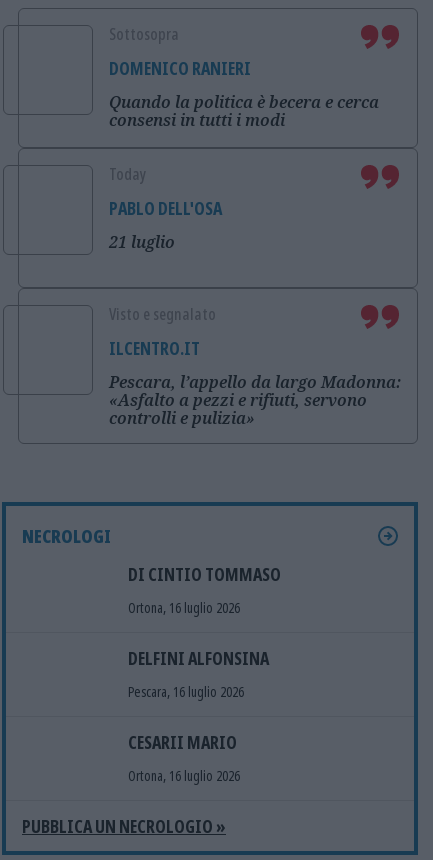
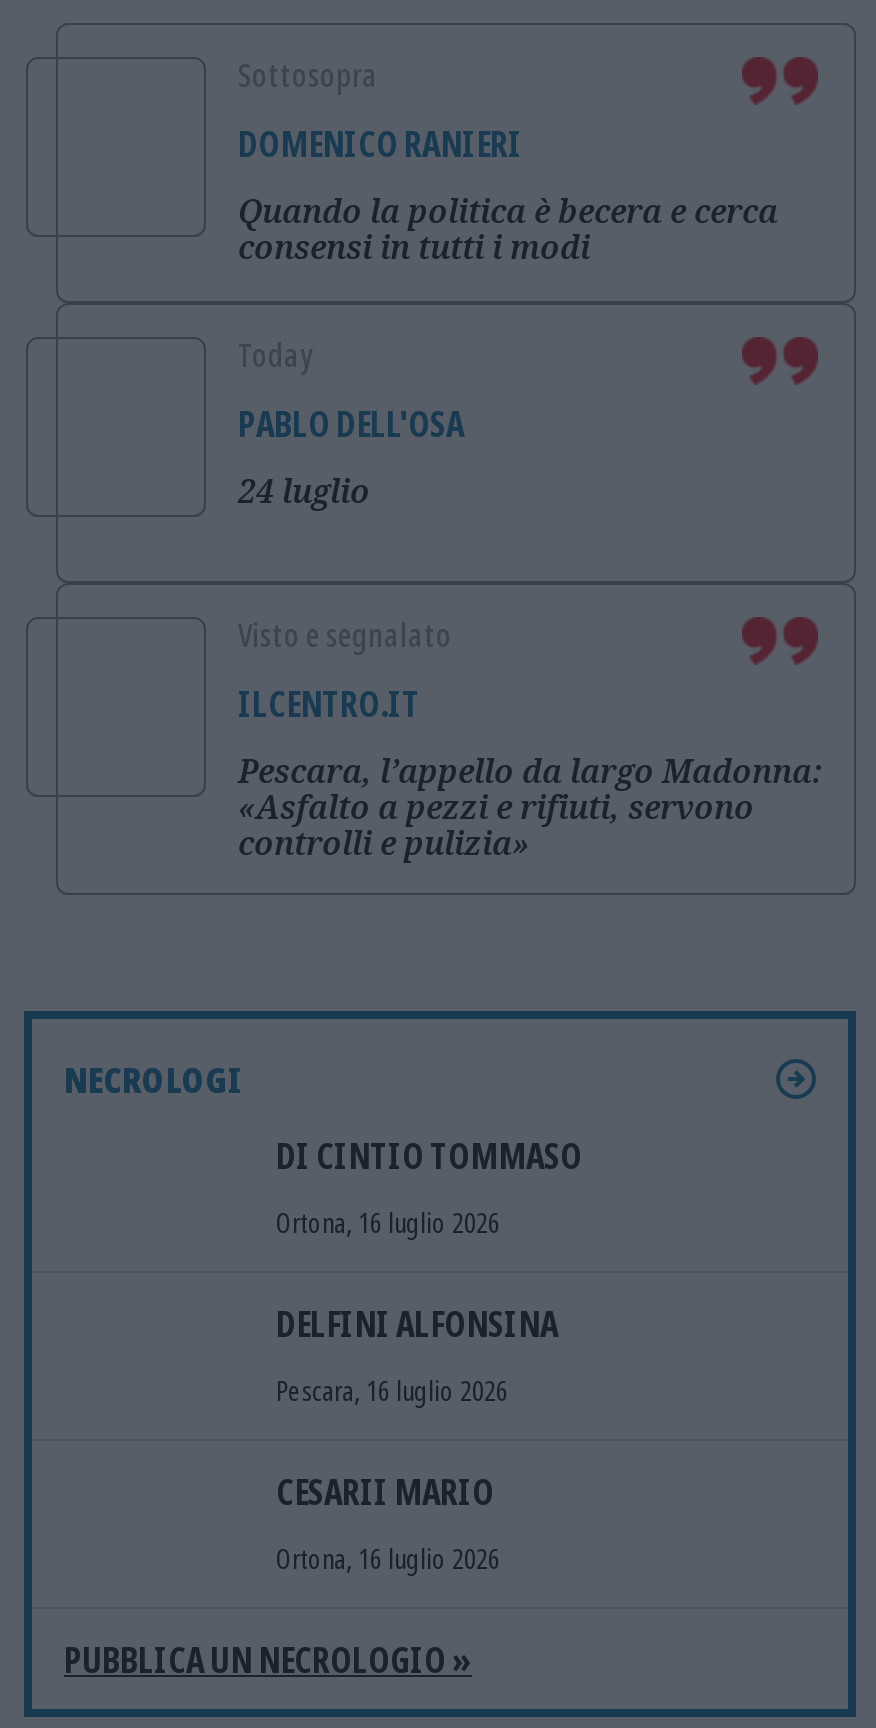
[109,231,175,253] 21 luglio -> [238,469,370,513] 24 luglio

